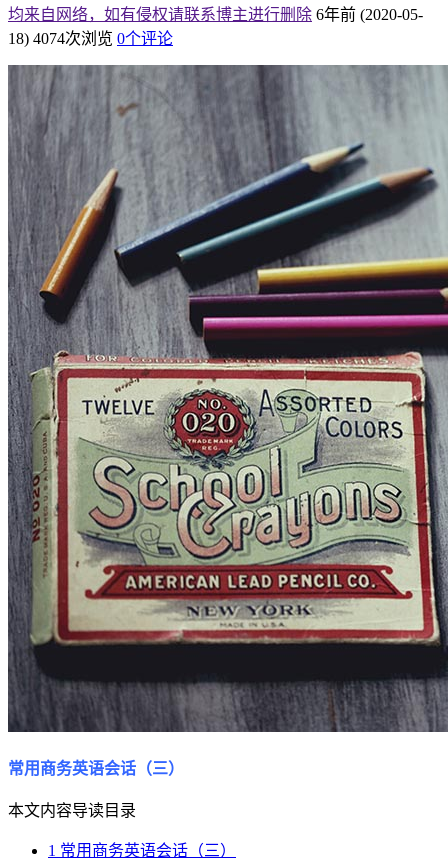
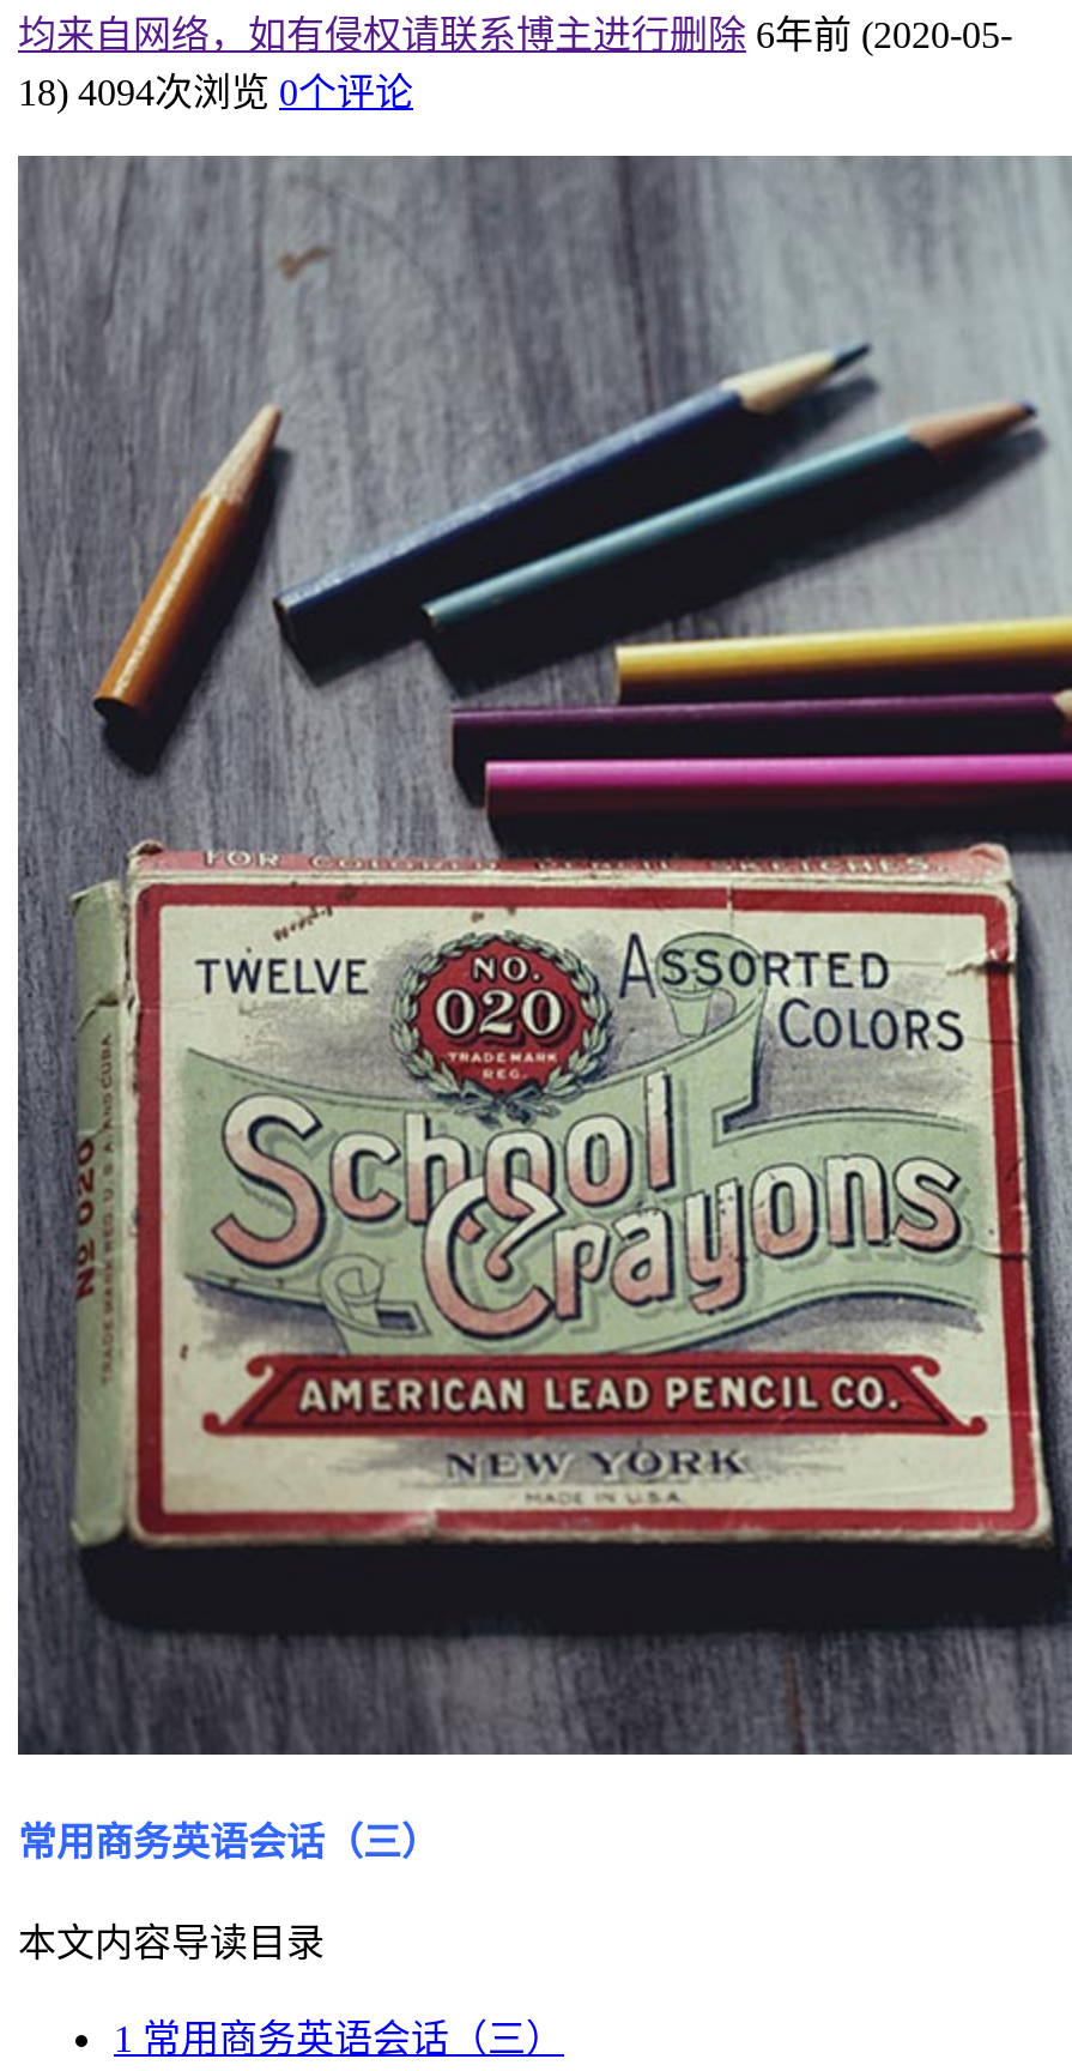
[8,30,173,47] 18) 4074次浏览 0个评论 -> [18,71,413,112] 18) 4094次浏览 0个评论

